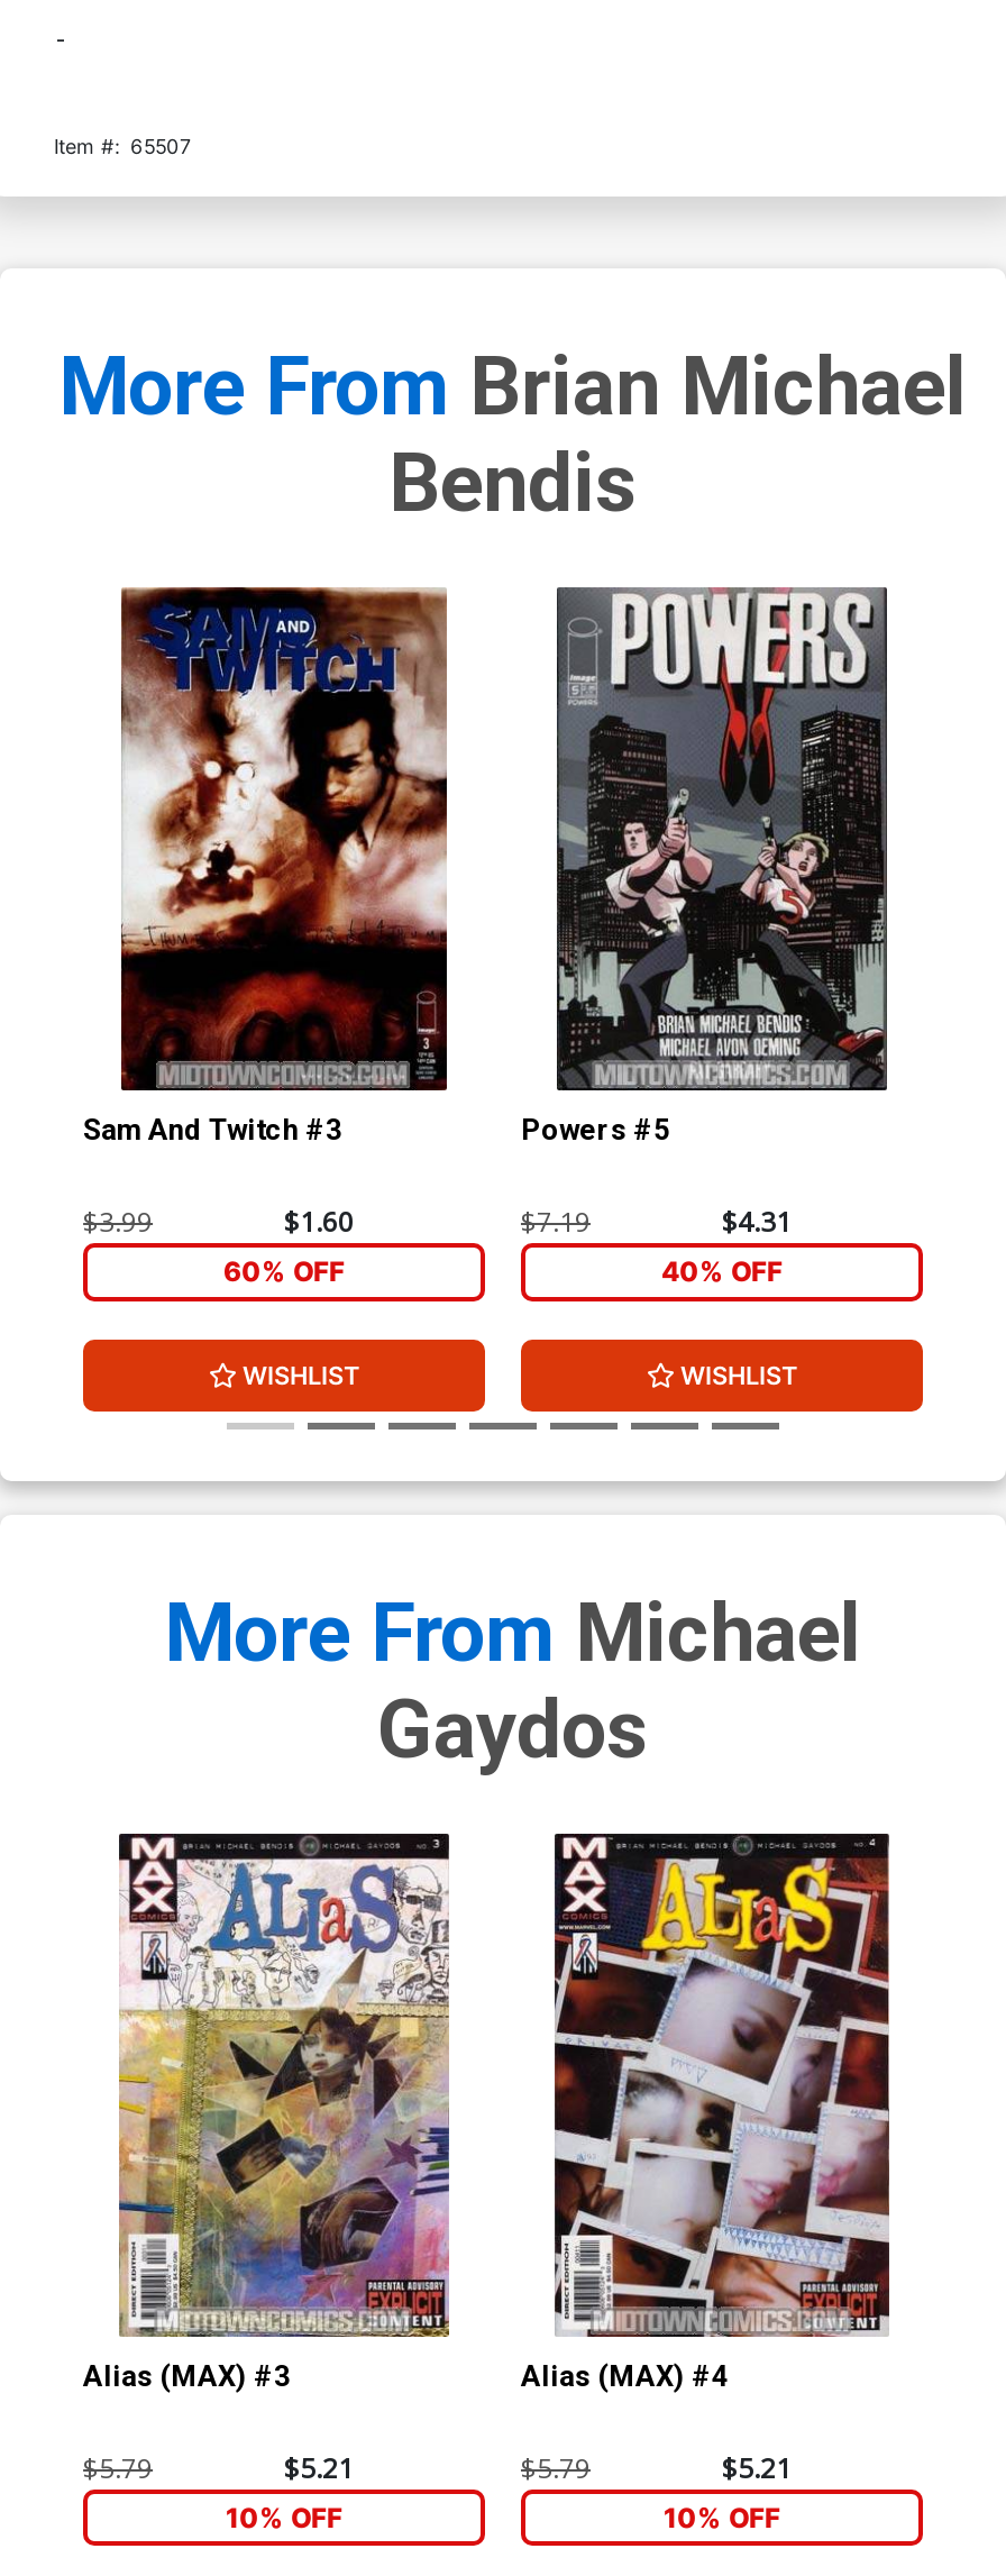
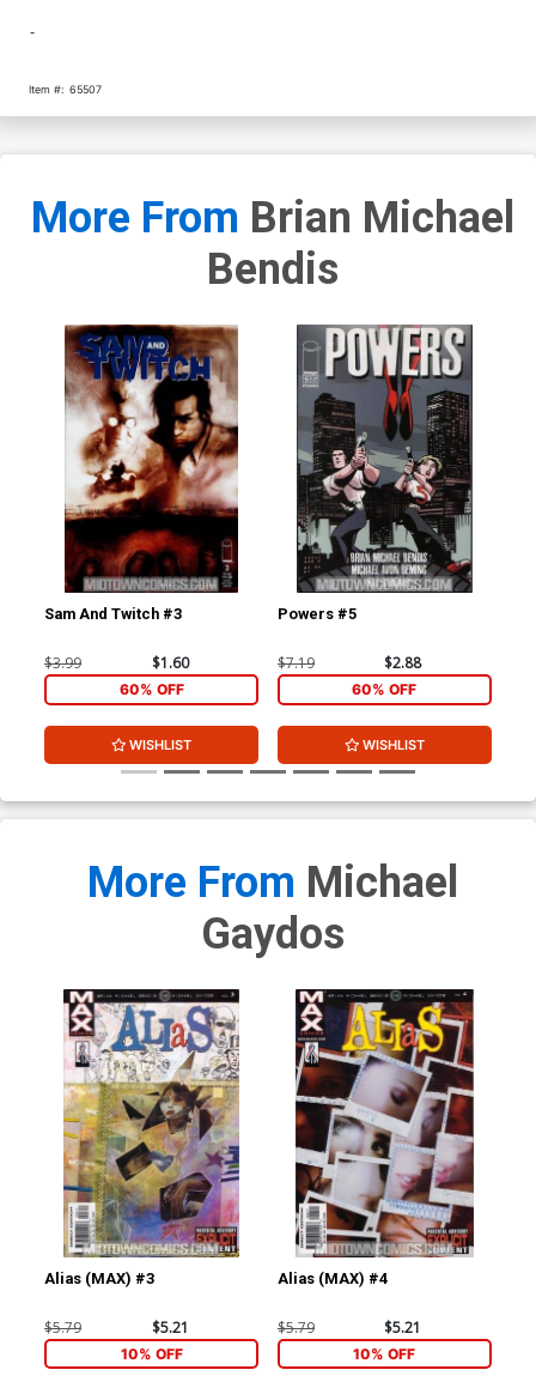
[722,1203,792,1242] $4.31 -> [385,653,422,673] $2.88
[661,1254,783,1288] 40% OFF -> [352,680,417,698] 60% OFF

